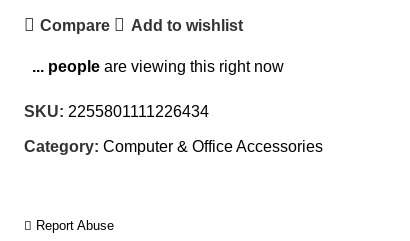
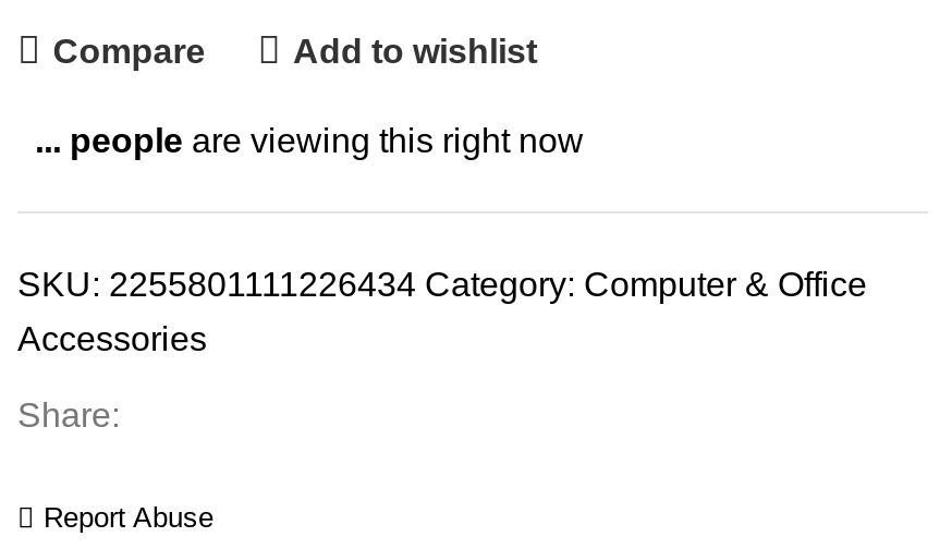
[24,103,323,155] SKU: 2255801111226434 | Category: Computer & Office Accessories -> [17,266,867,434] SKU: 2255801111226434 Category: Computer & Office | Accessories | Share:

